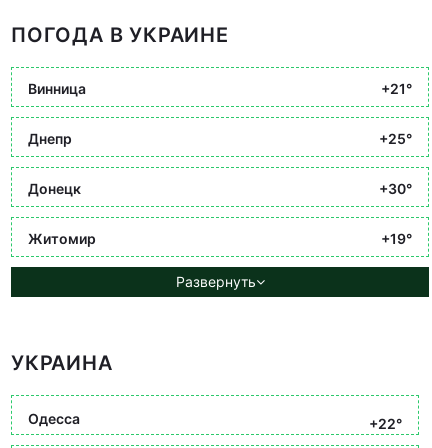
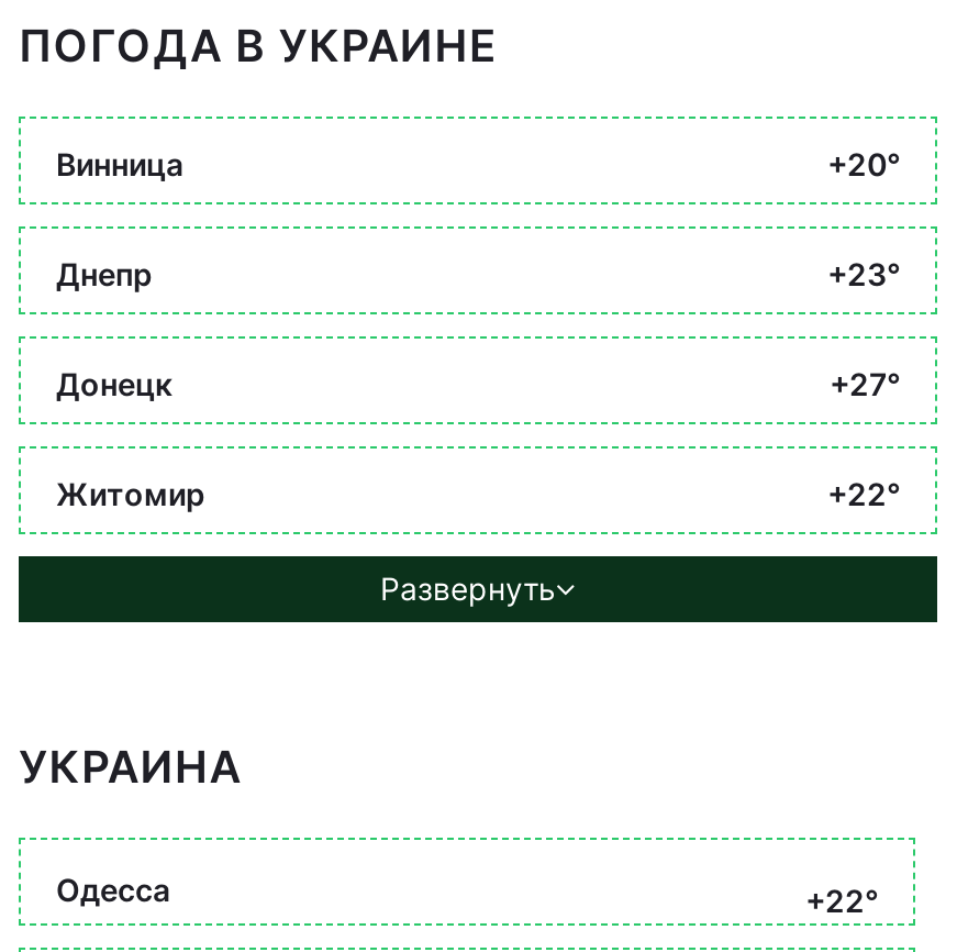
[381,79,412,96] +21° -> [827,144,900,181] +20°
[379,129,412,146] +25° -> [827,254,900,291] +23°
[379,179,412,196] +30° -> [830,364,900,401] +27°
[381,229,412,246] +19° -> [827,474,900,511] +22°

